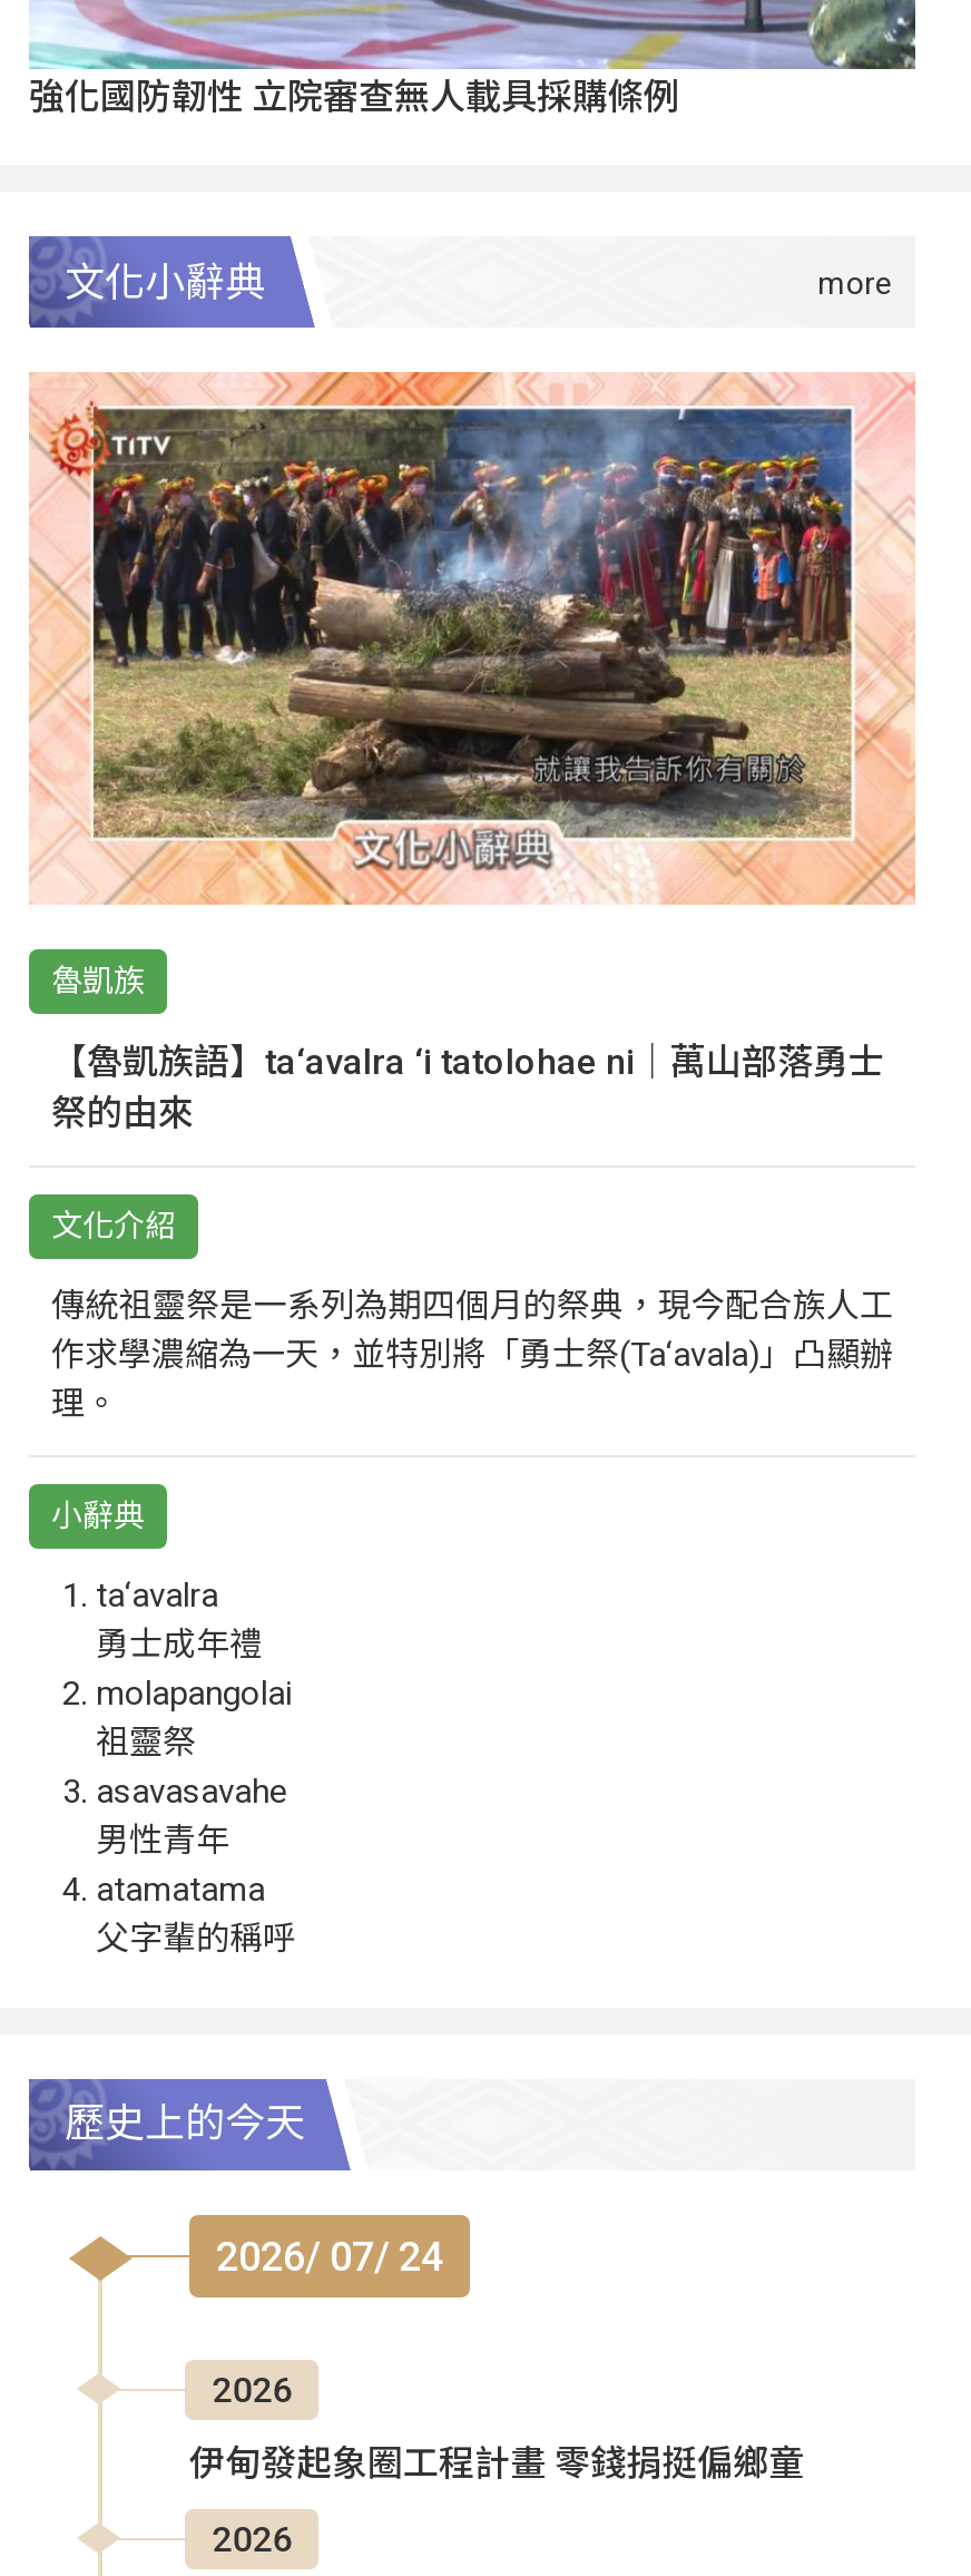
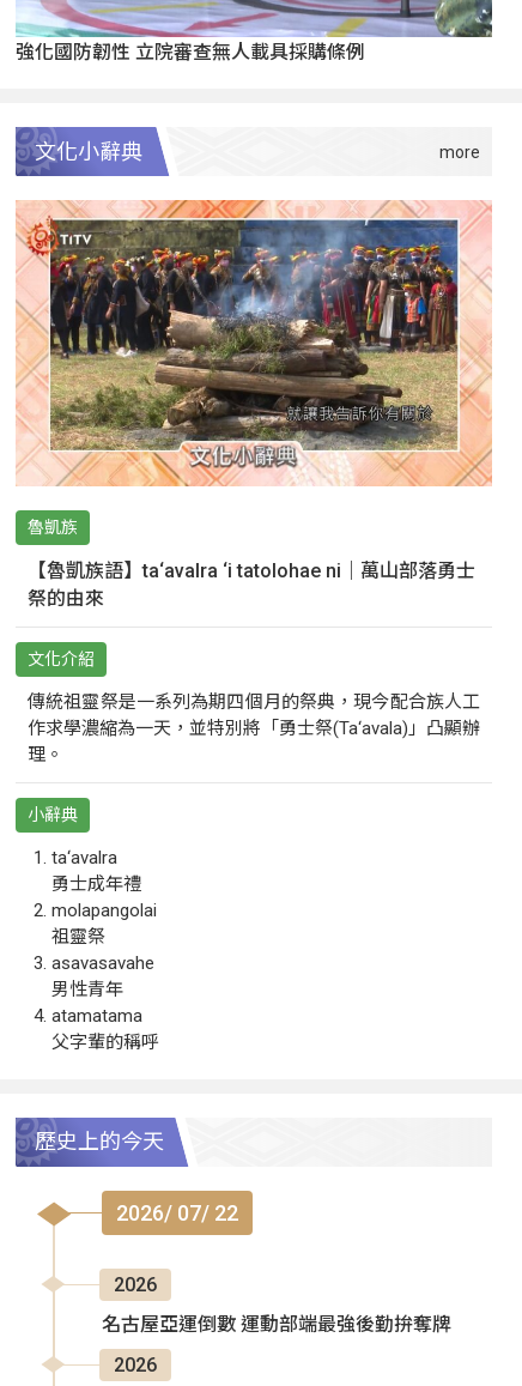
[216,2232,443,2279] 2026/ 07/ 24 -> [116,1200,238,1225] 2026/ 07/ 22
[189,2442,804,2484] 伊甸發起象圈工程計畫 零錢捐挺偏鄉童 -> [102,1313,451,1335] 名古屋亞運倒數 運動部端最強後勤拚奪牌

